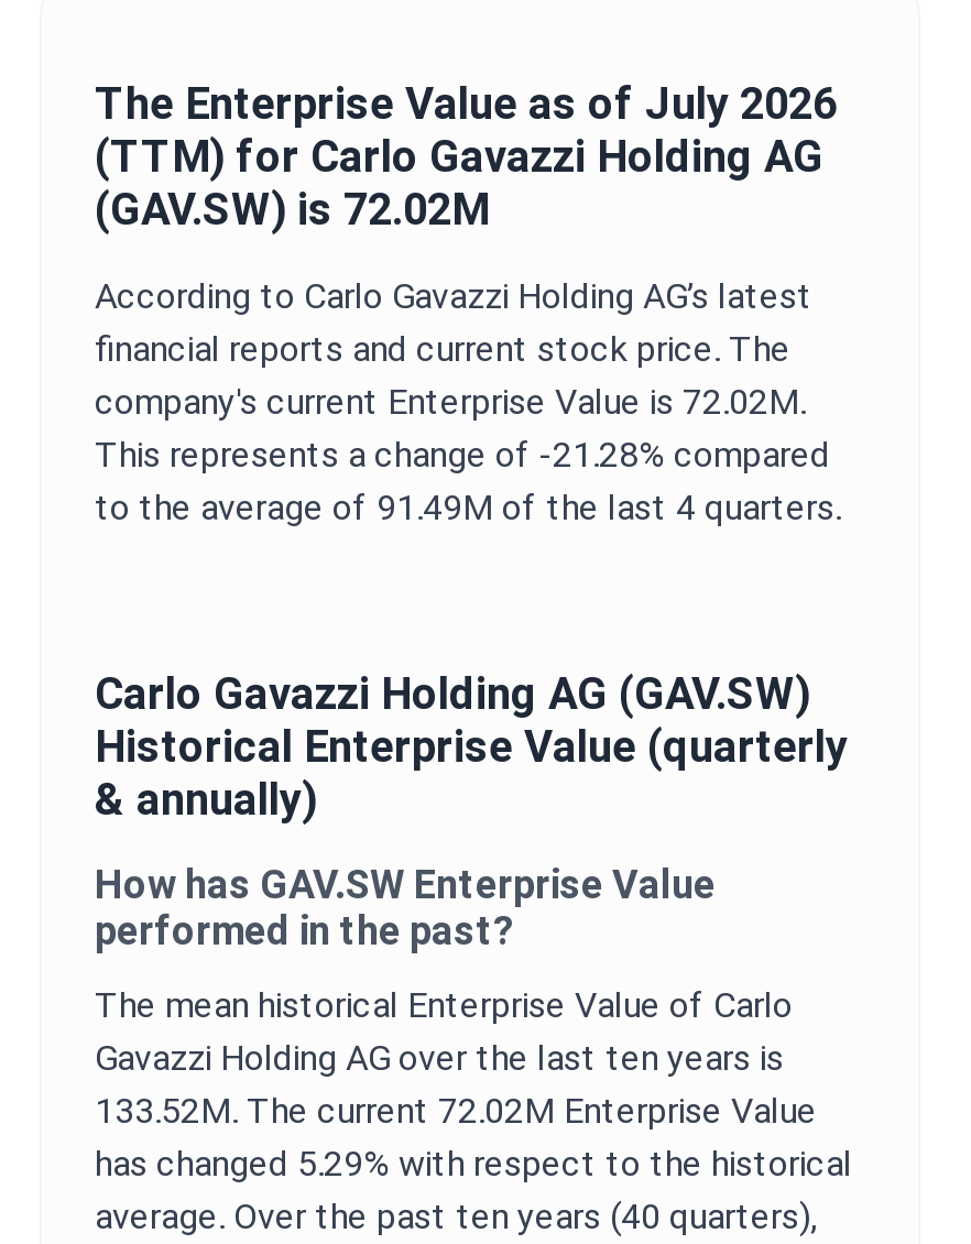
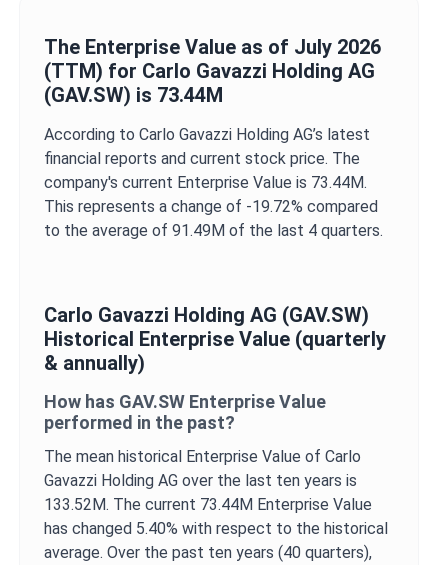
[95,183,489,236] (GAV.SW) is 72.02M -> [44,83,223,107] (GAV.SW) is 73.44M
[95,381,806,423] company's current Enterprise Value is 72.02M. -> [44,173,367,192] company's current Enterprise Value is 73.44M.
[95,434,830,476] This represents a change of -21.28% compared -> [44,197,378,216] This represents a change of -19.72% compared
[95,1090,817,1132] 133.52M. The current 72.02M Enterprise Value -> [44,495,372,514] 133.52M. The current 73.44M Enterprise Value
[95,1143,852,1185] has changed 5.29% with respect to the historical -> [44,519,388,538] has changed 5.40% with respect to the historical

